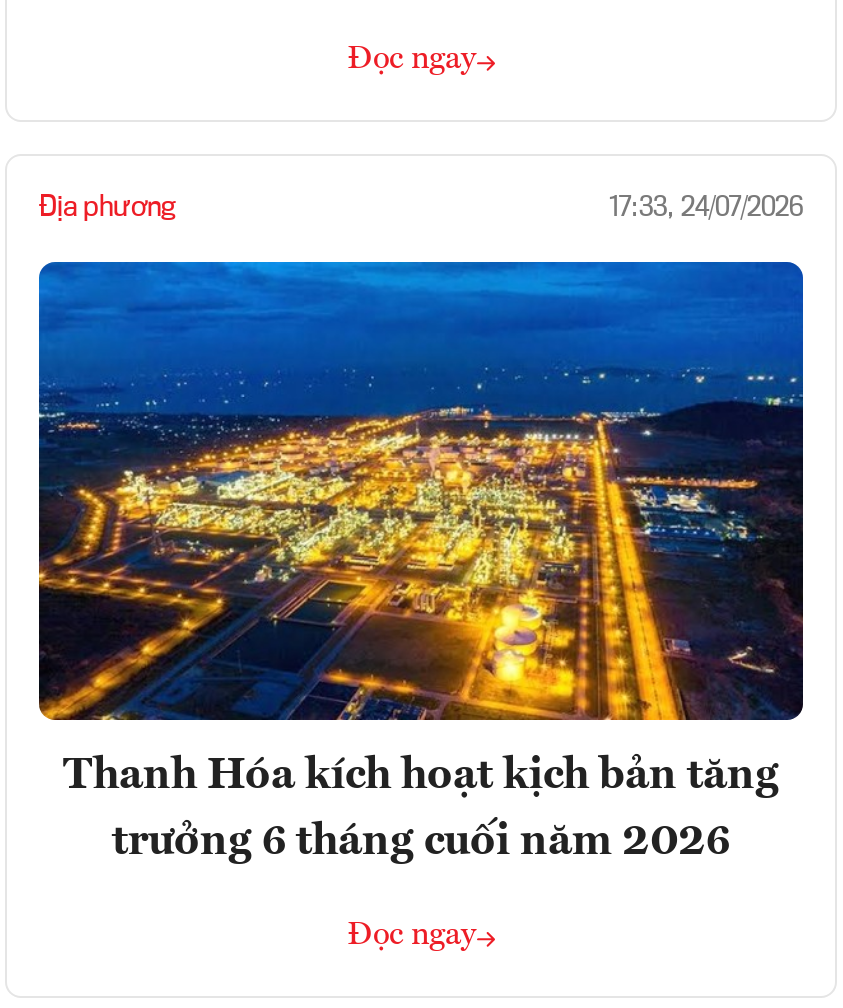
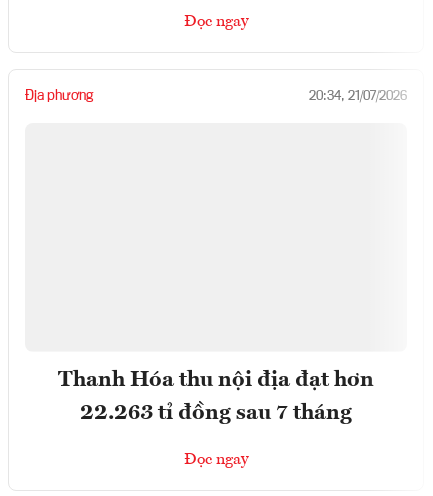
[609,196,803,222] 17:33, 24/07/2026 -> [309,90,407,103] 20:34, 21/07/2026
[37,260,805,722] [image] -> none
[63,754,779,798] Thanh Hóa kích hoạt kịch bản tăng -> [58,369,374,391] Thanh Hóa thu nội địa đạt hơn
[112,820,730,864] trưởng 6 tháng cuối năm 2026 -> [80,402,352,424] 22.263 tỉ đồng sau 7 tháng

